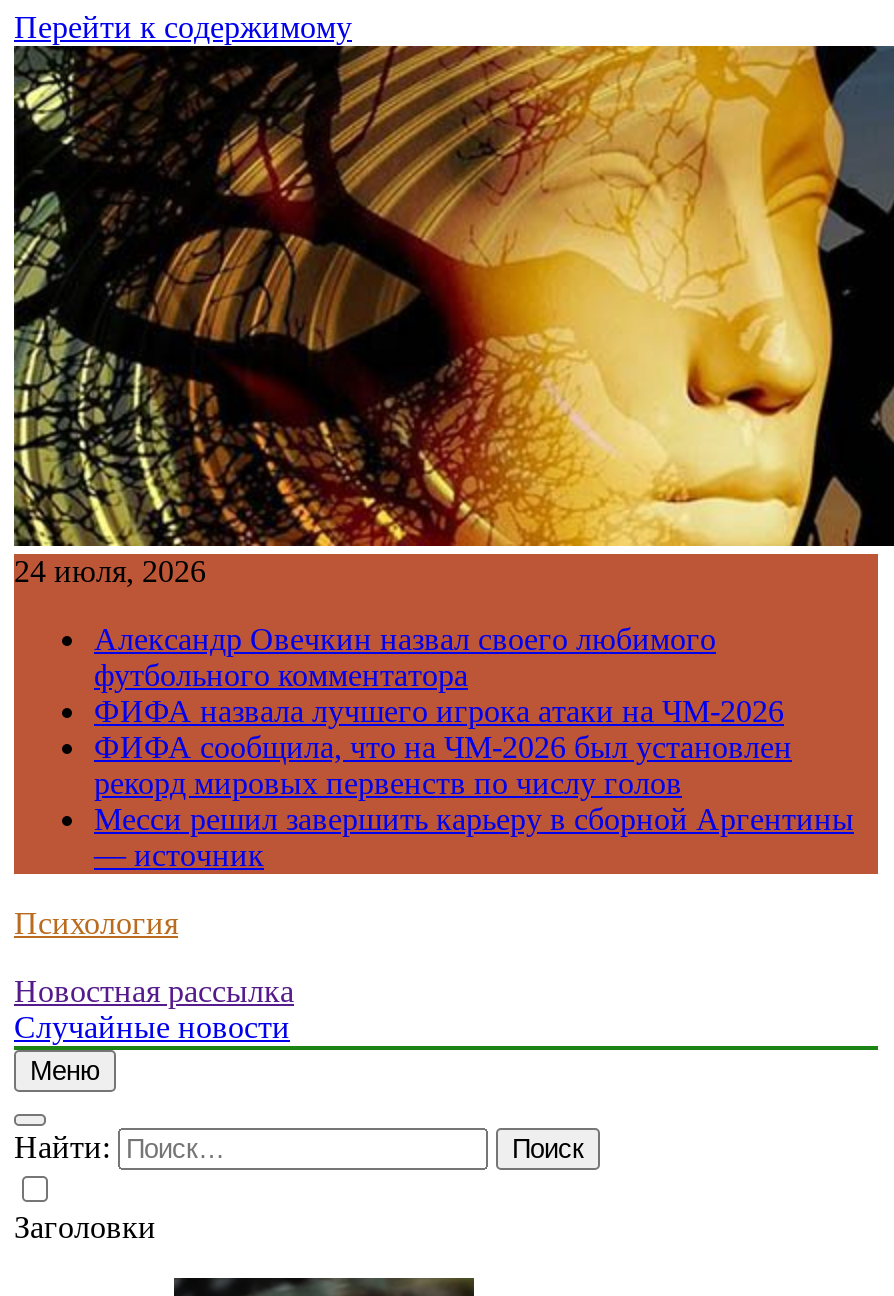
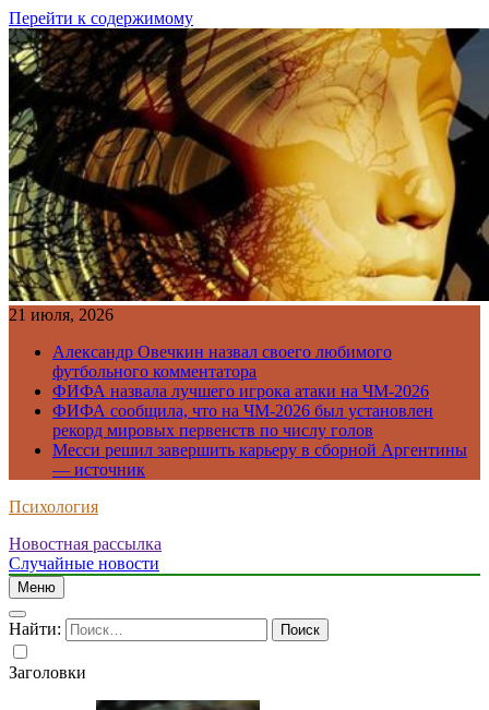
[14,554,206,588] 24 июля, 2026 -> [9,305,114,324] 21 июля, 2026

